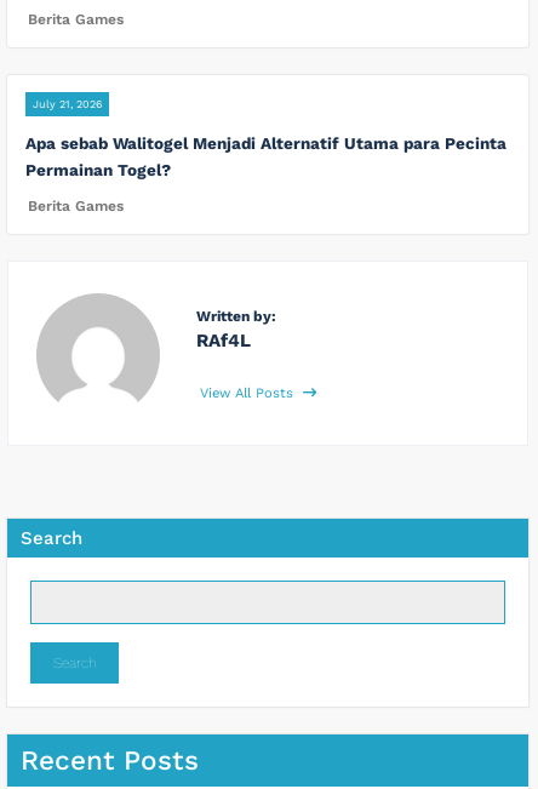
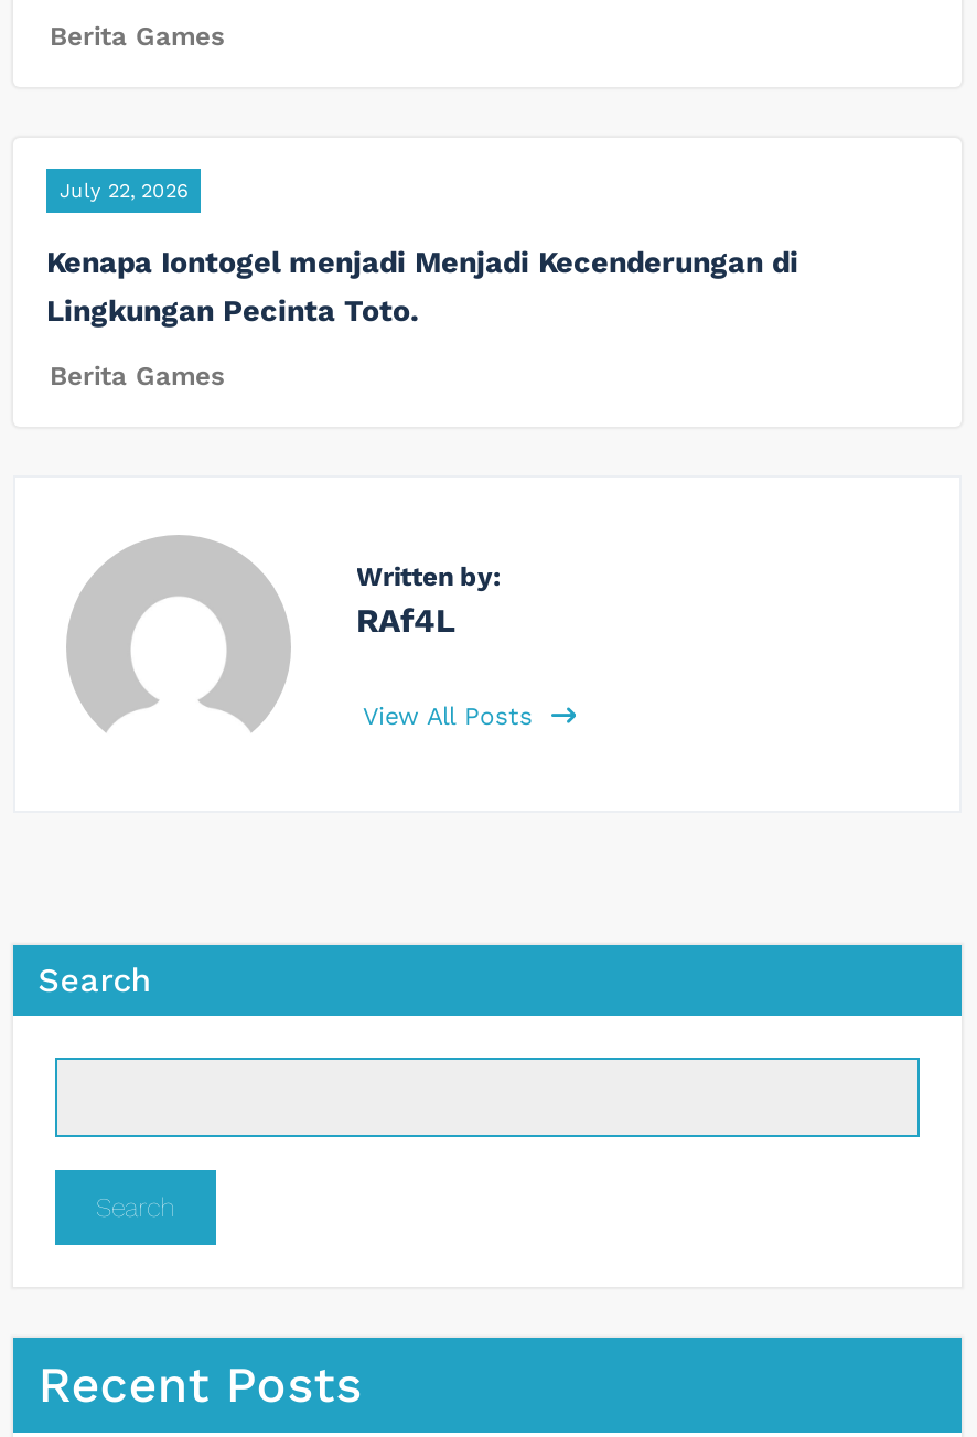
[33,98,102,110] July 21, 2026 -> [60,179,187,201] July 22, 2026
[25,133,506,179] Apa sebab Walitogel Menjadi Alternatif Utama para Pecinta | Permainan Togel? -> [46,243,798,327] Kenapa Iontogel menjadi Menjadi Kecenderungan di | Lingkungan Pecinta Toto.

